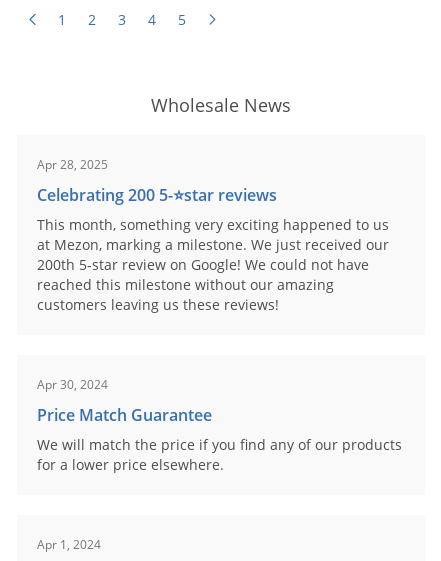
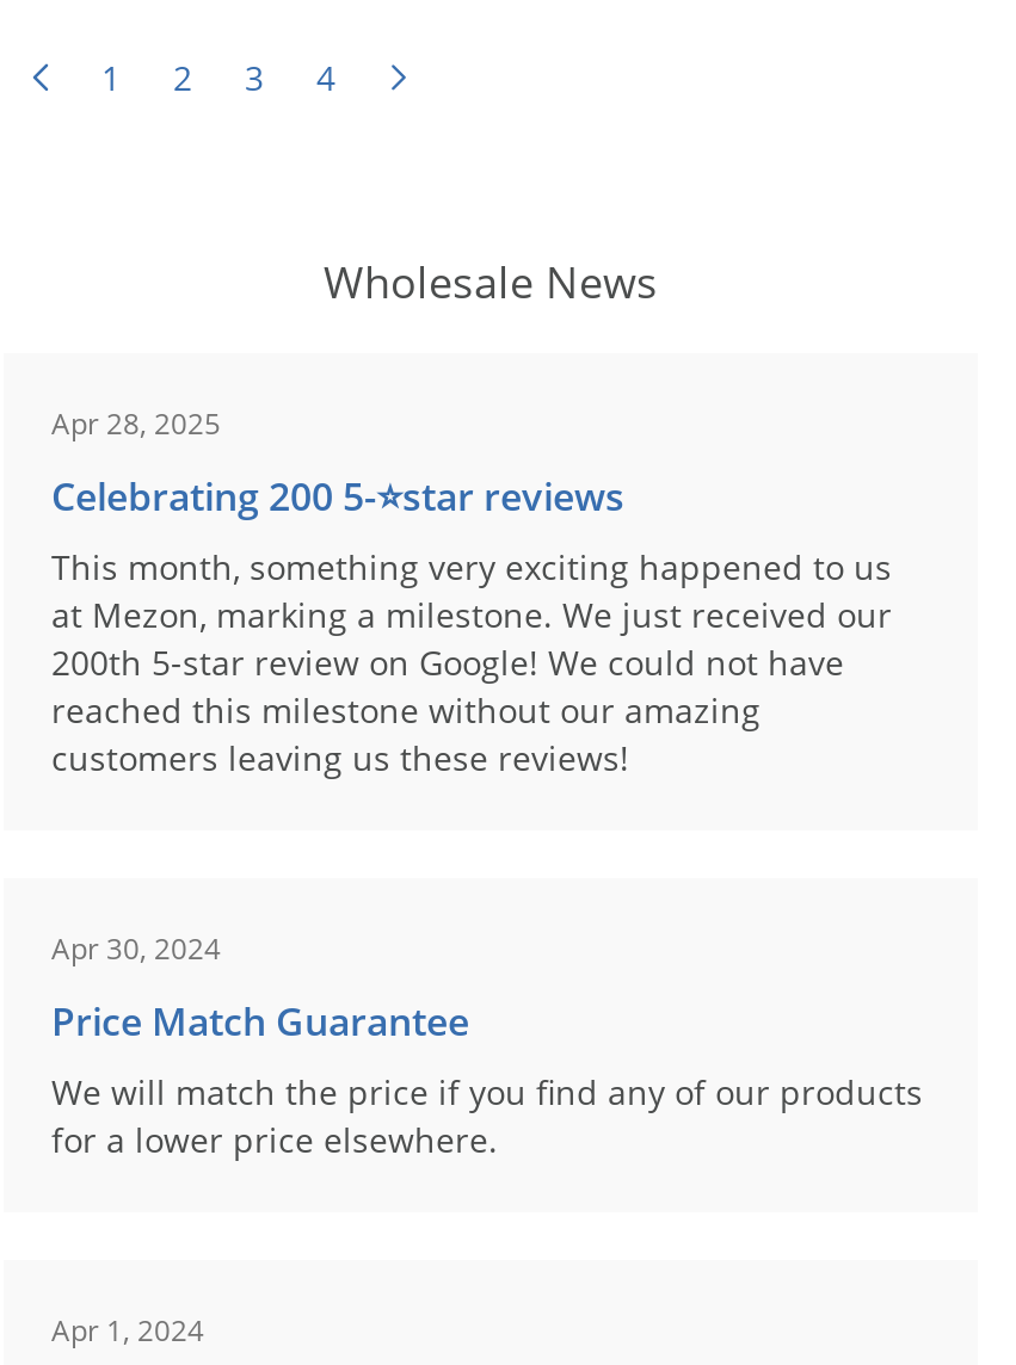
[178,10,186,29] 5 -> none

